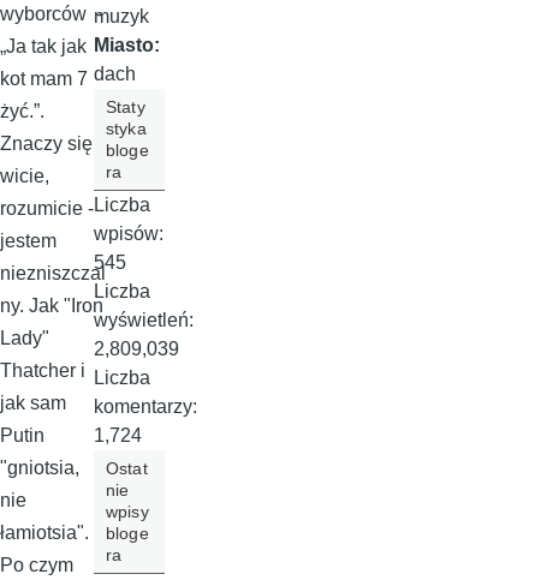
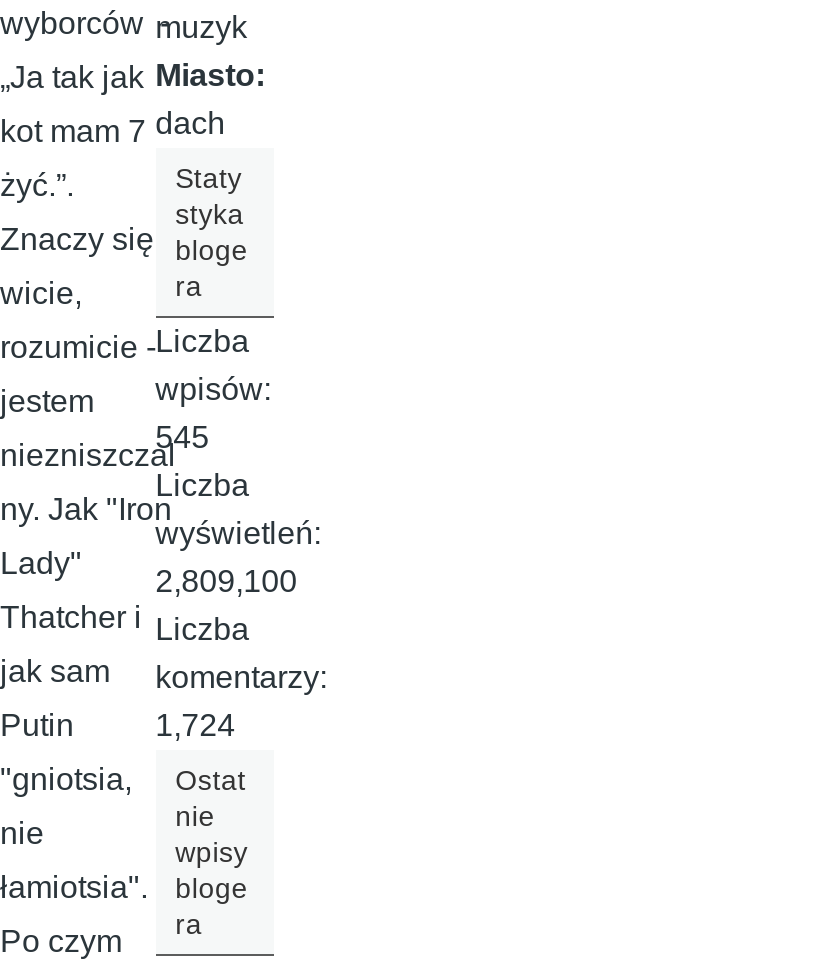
[93,339,179,359] 2,809,039 -> [155,564,297,598] 2,809,100

